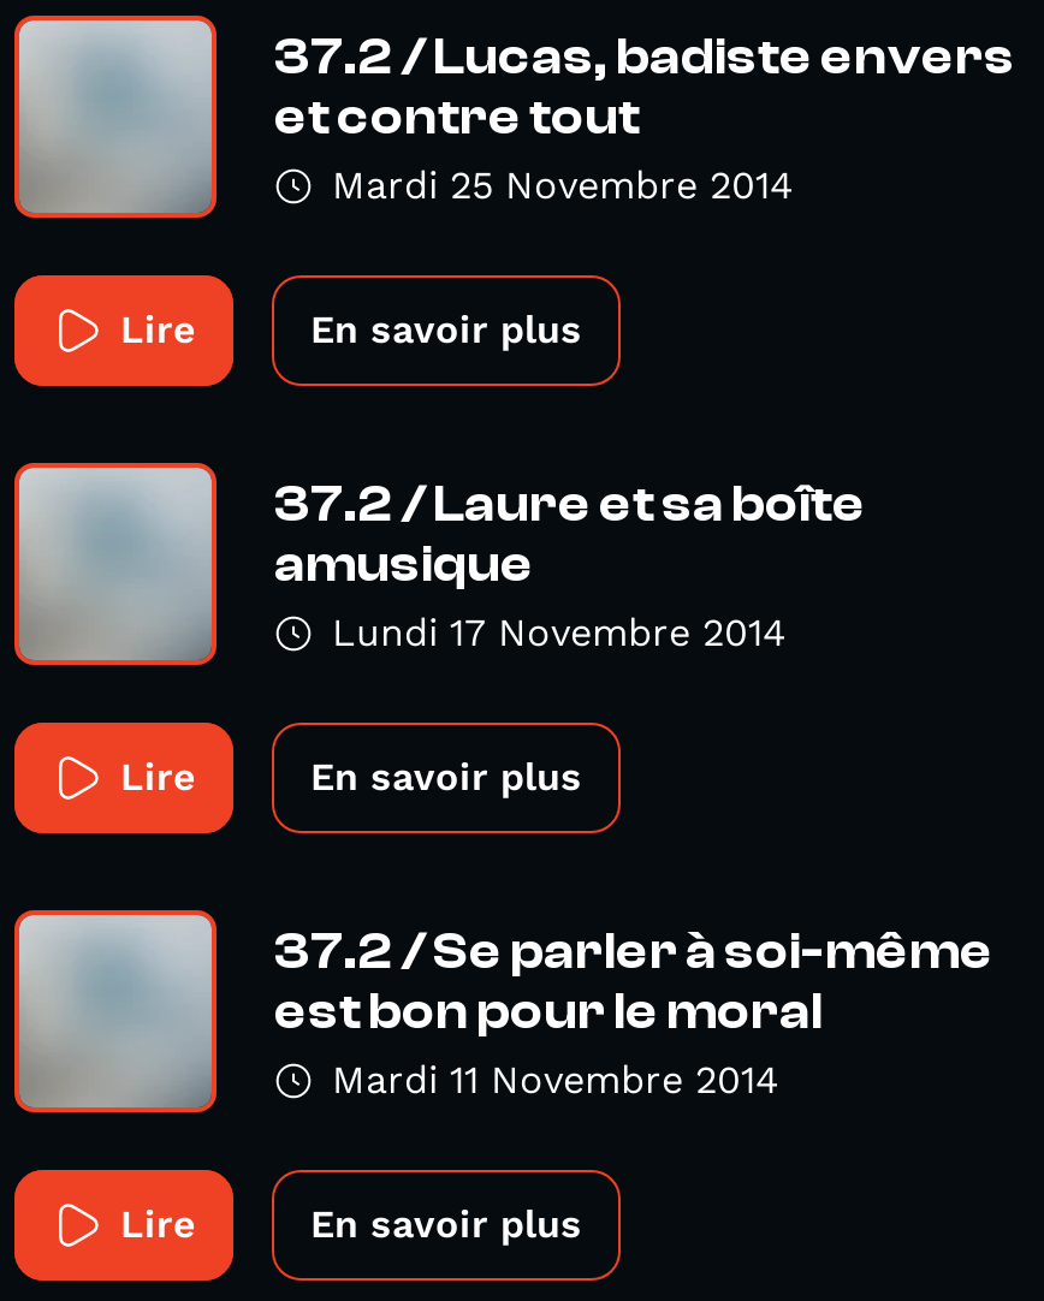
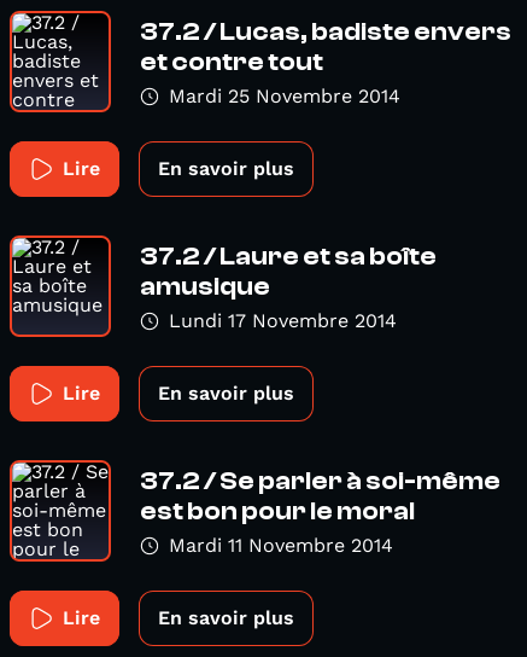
[17,18,214,215] [image] -> [12,13,109,110] [image]
[17,465,214,663] [image] -> [12,238,109,335] [image]
[17,913,214,1110] [image] -> [12,463,109,559] [image]

